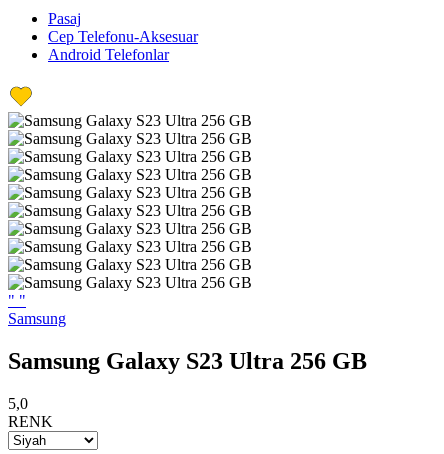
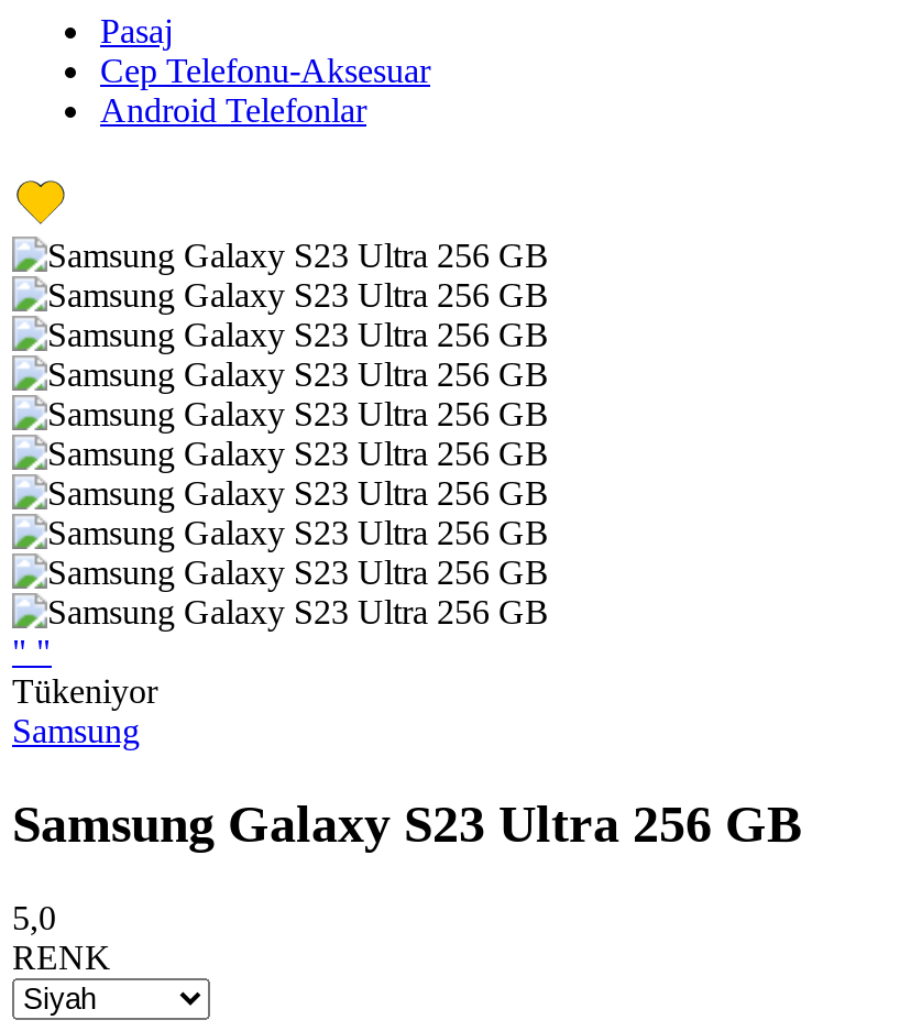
none -> [12,672,157,710] Tükeniyor

